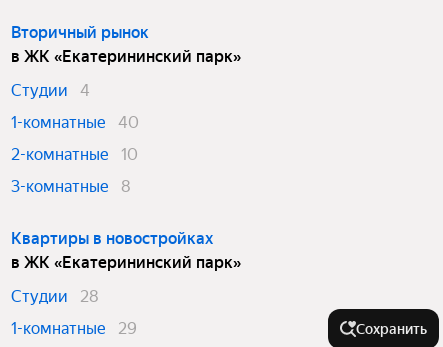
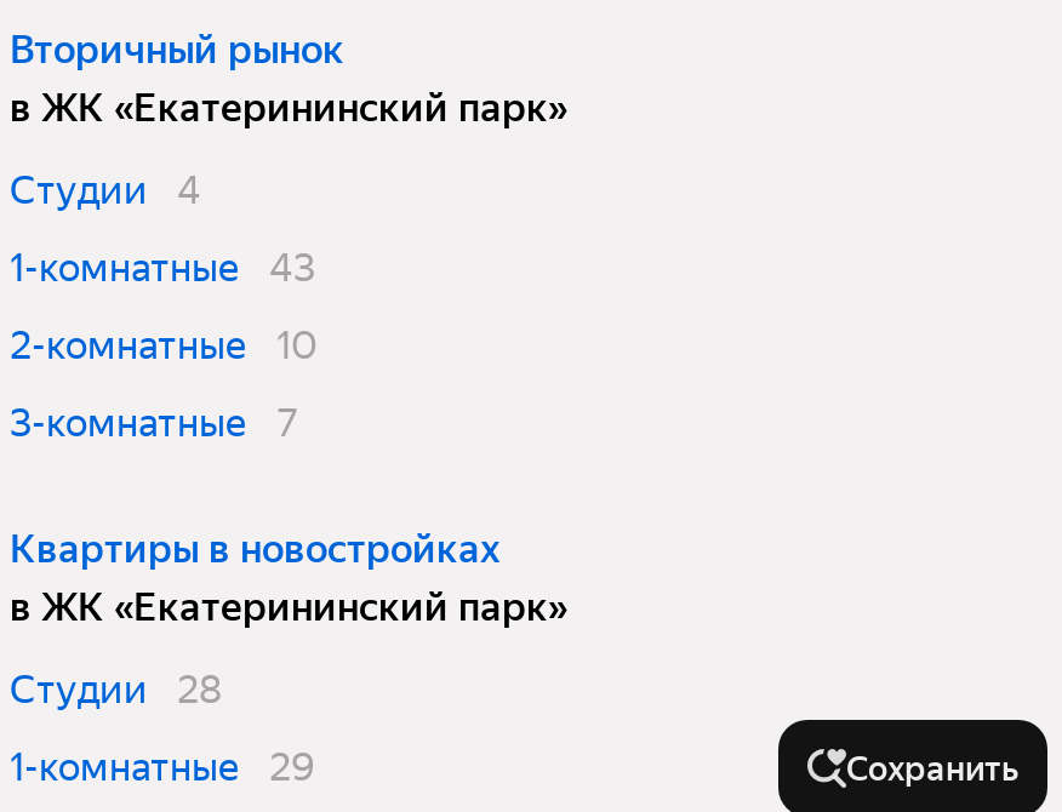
[11,113,139,132] 1-комнатные 40 -> [10,245,315,291] 1-комнатные 43
[11,177,131,196] 3-комнатные 8 -> [10,400,298,446] 3-комнатные 7

